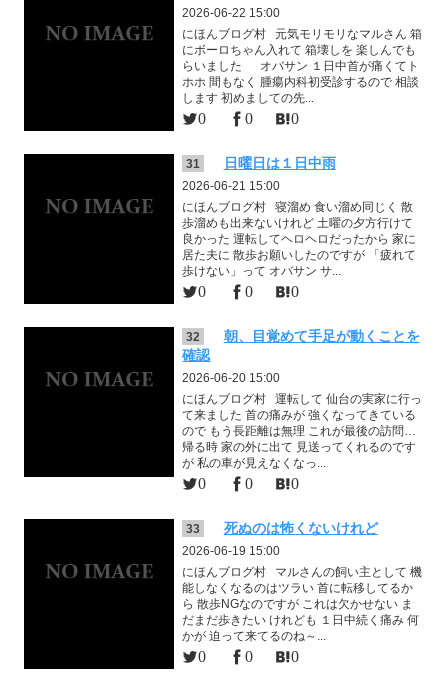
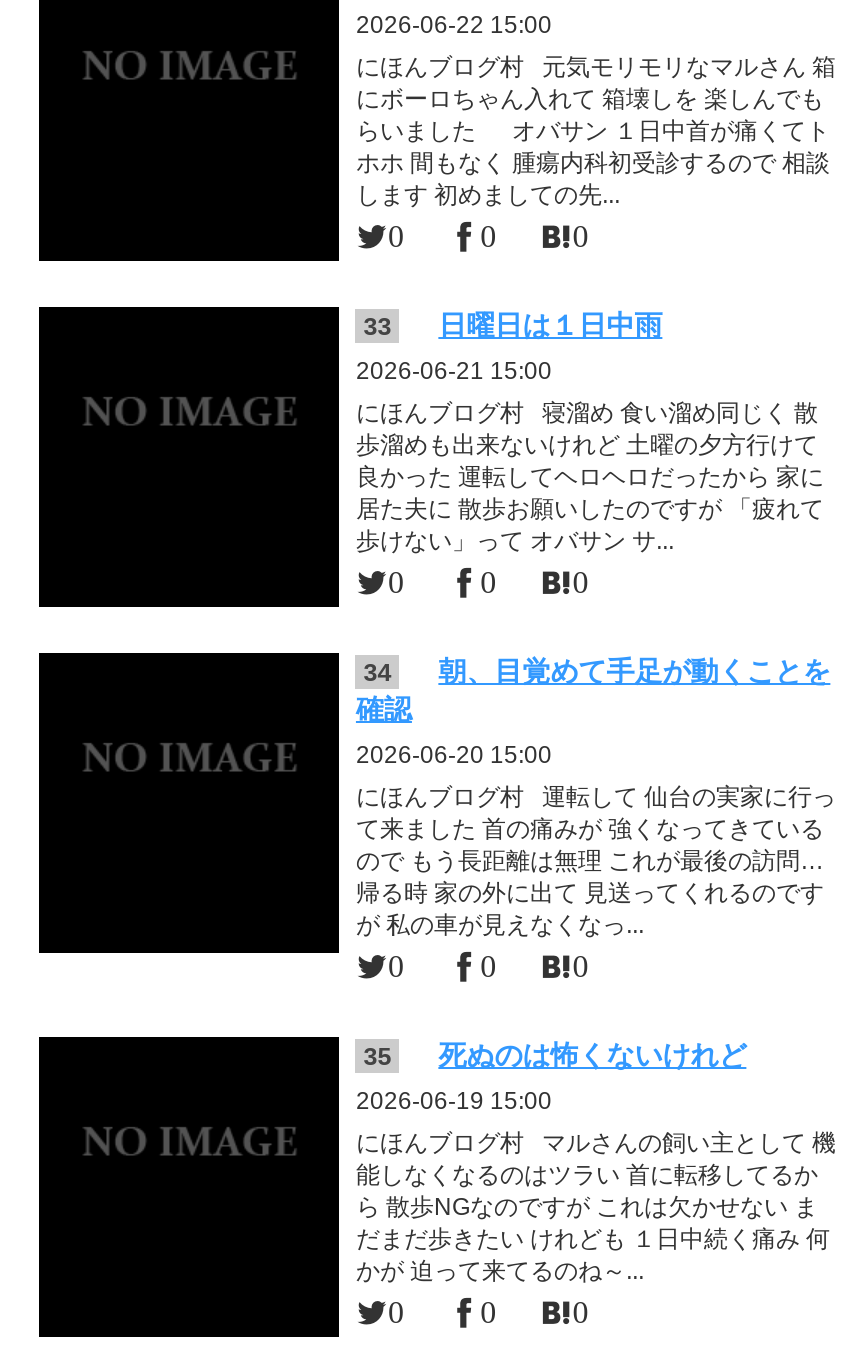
[186,155,336,171] 31 日曜日は１日中雨 -> [363,308,662,340] 33 日曜日は１日中雨
[186,328,420,344] 32 朝、目覚めて手足が動くことを -> [363,654,830,686] 34 朝、目覚めて手足が動くことを
[186,520,378,536] 33 死ぬのは怖くないけれど -> [363,1038,746,1070] 35 死ぬのは怖くないけれど

